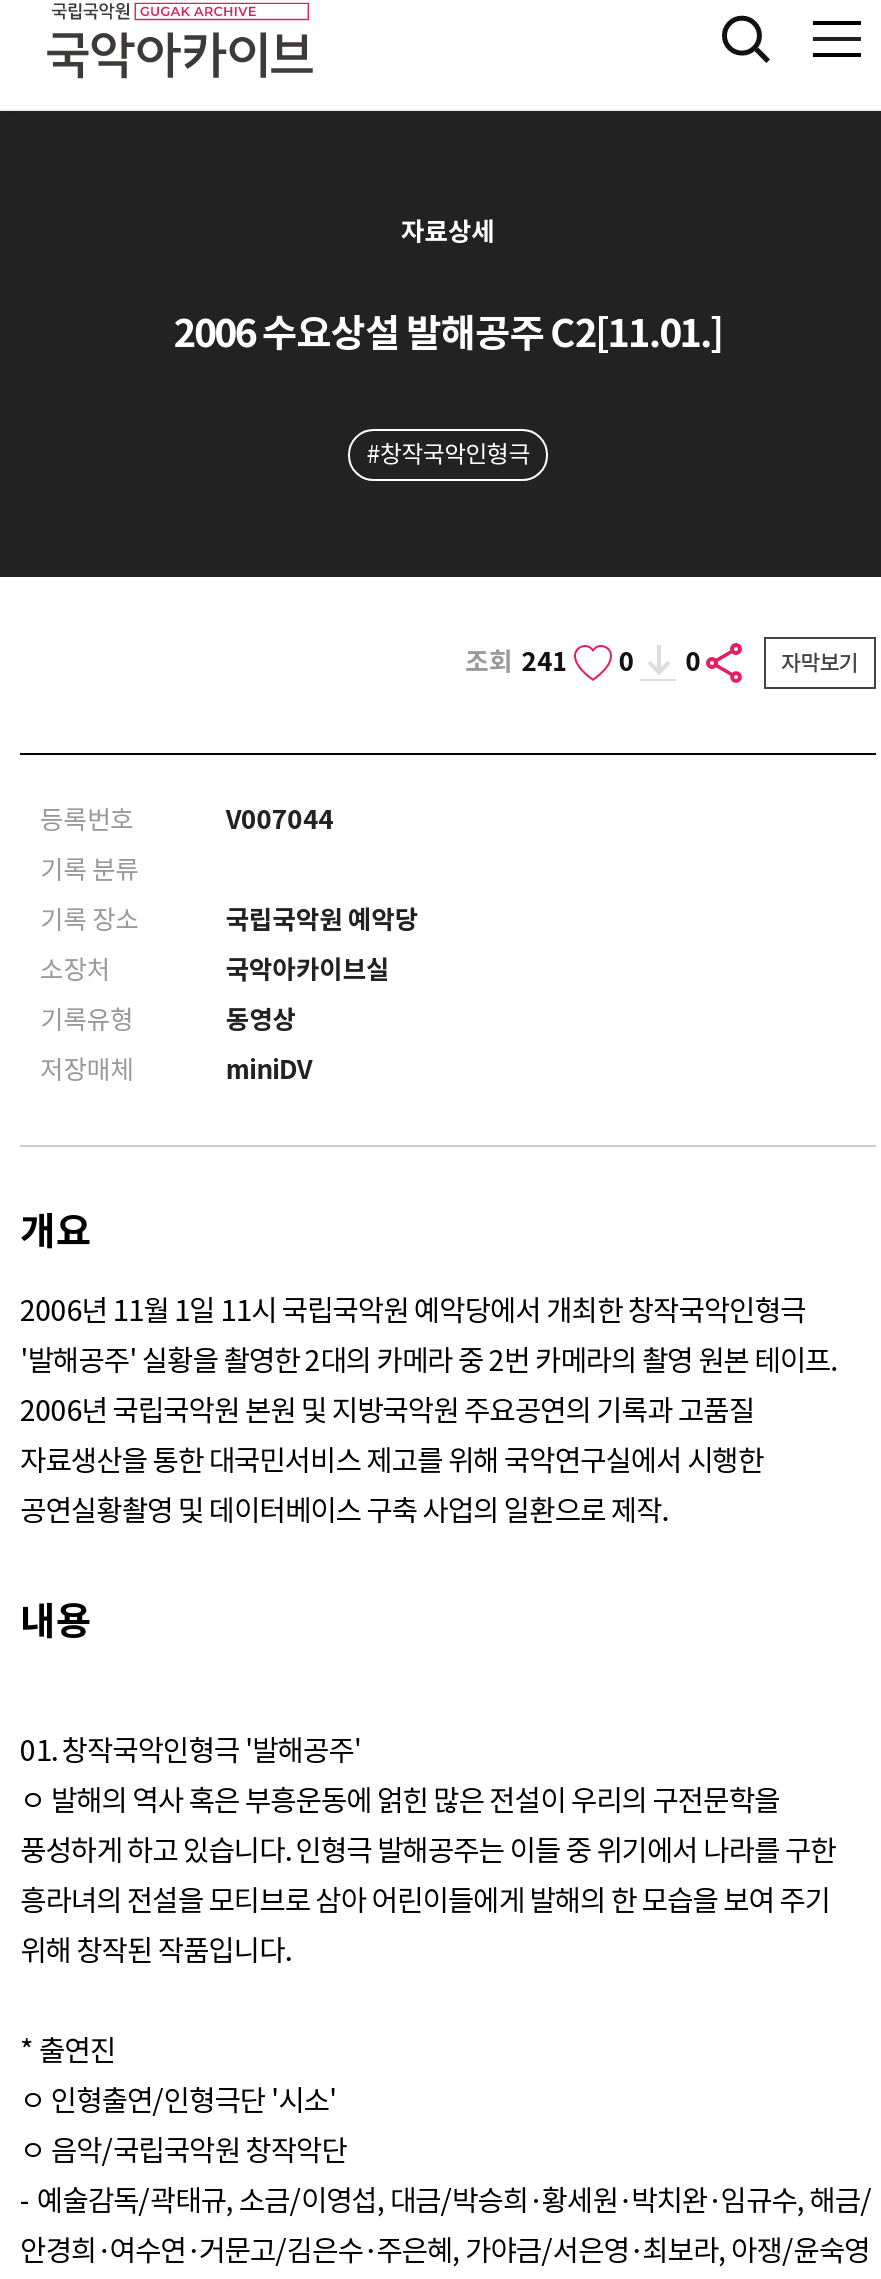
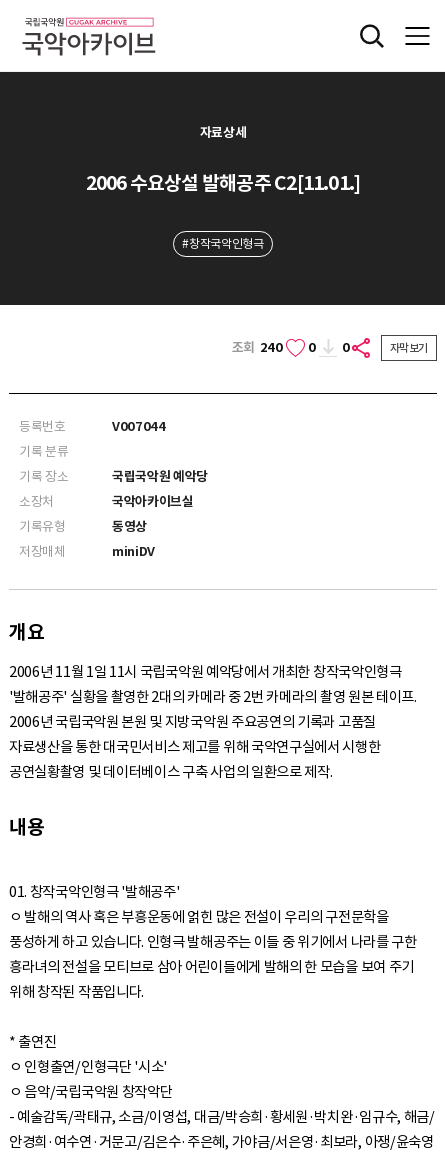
[465,646,701,680] 조회 241 0 0 -> [232,339,349,356] 조회 240 0 0

